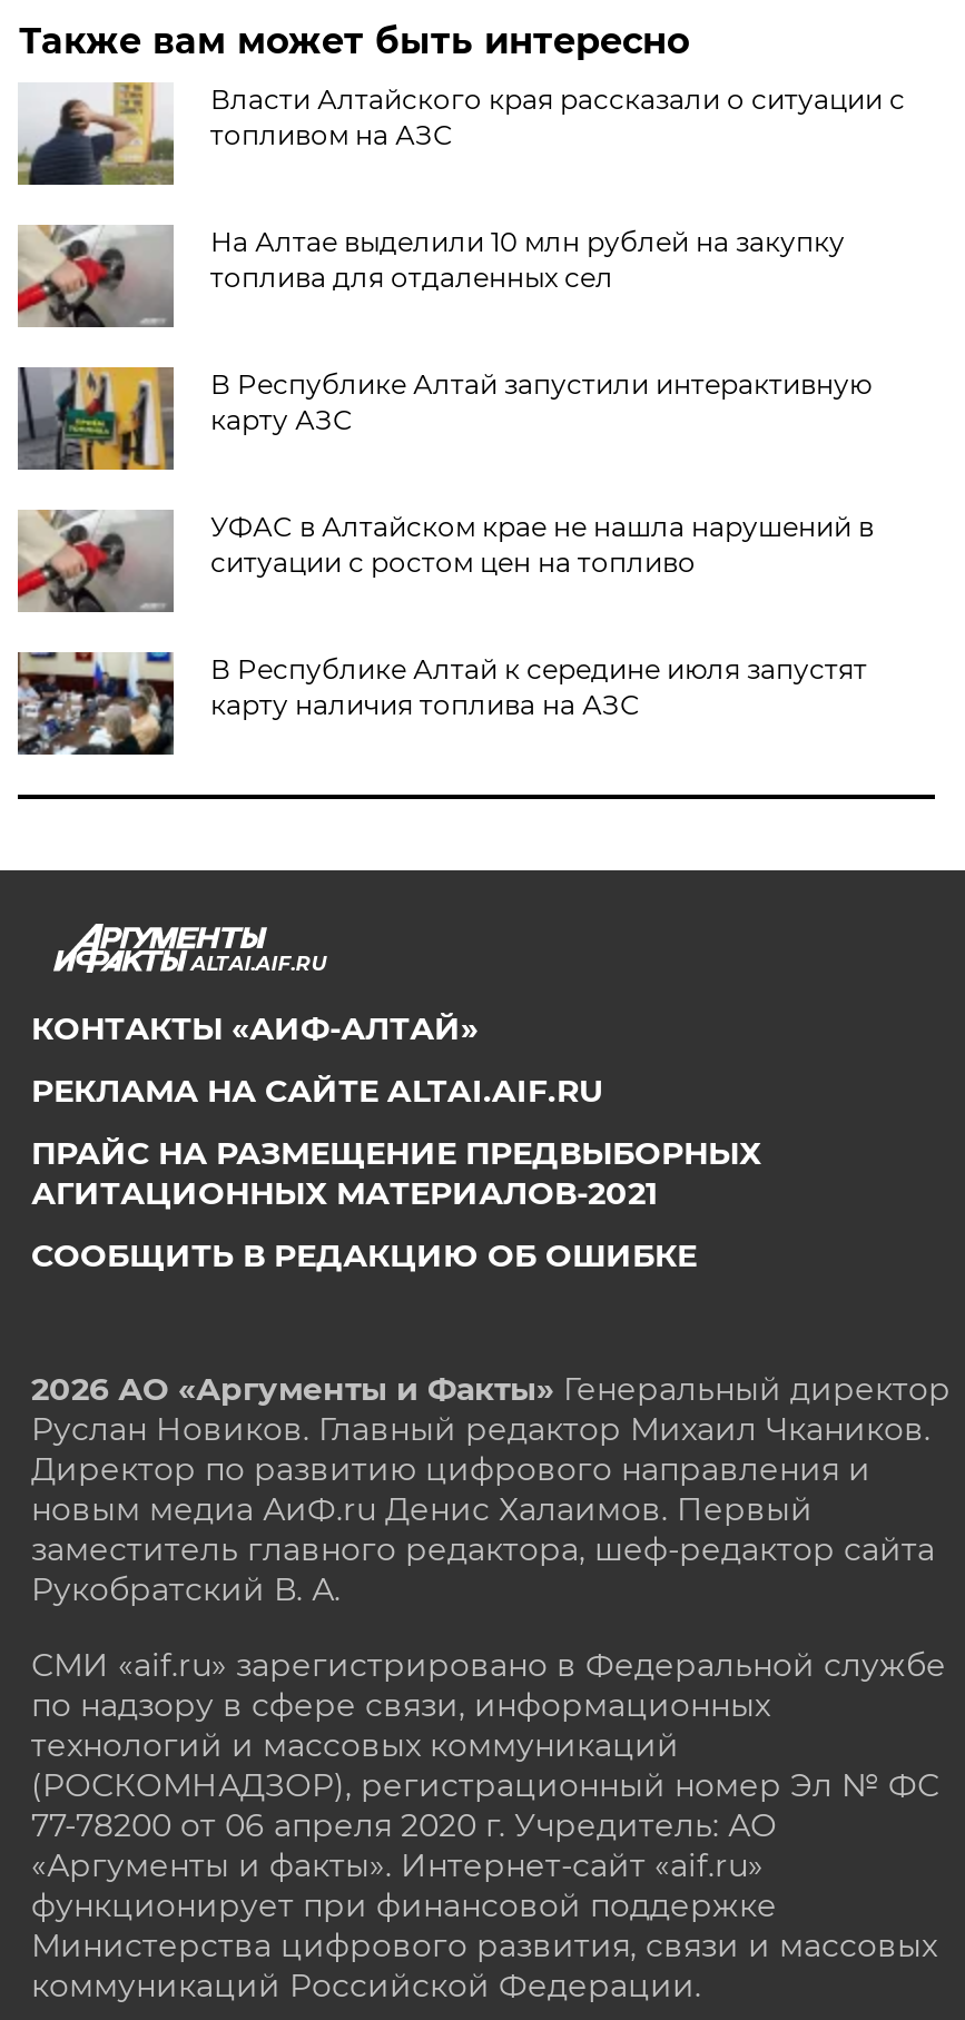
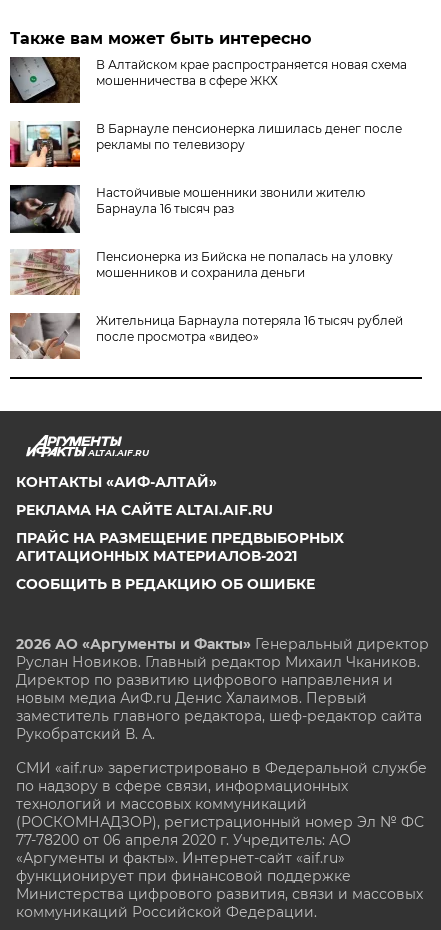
[16,80,905,187] [image] | Власти Алтайского края рассказали о ситуации с | топливом на АЗС -> [9,56,407,104] [image] | В Алтайском крае распространяется новая схема | мошенничества в сфере ЖКХ
[18,223,845,329] [image] | На Алтае выделили 10 млн рублей на закупку | топлива для отдаленных сел -> [10,121,402,168] [image] | В Барнауле пенсионерка лишилась денег после | рекламы по телевизору
[16,365,871,474] [image] | В Республике Алтай запустили интерактивную | карту АЗС -> [9,184,365,234] [image] | Настойчивые мошенники звонили жителю | Барнаула 16 тысяч раз
[16,510,874,614] [image] | УФАС в Алтайском крае не нашла нарушений в | ситуации с ростом цен на топливо -> [10,249,393,296] [image] | Пенсионерка из Бийска не попалась на уловку | мошенников и сохранила деньги
[16,650,867,757] [image] | В Республике Алтай к середине июля запустят | карту наличия топлива на АЗС -> [9,312,403,360] [image] | Жительница Барнаула потеряла 16 тысяч рублей | после просмотра «видео»

